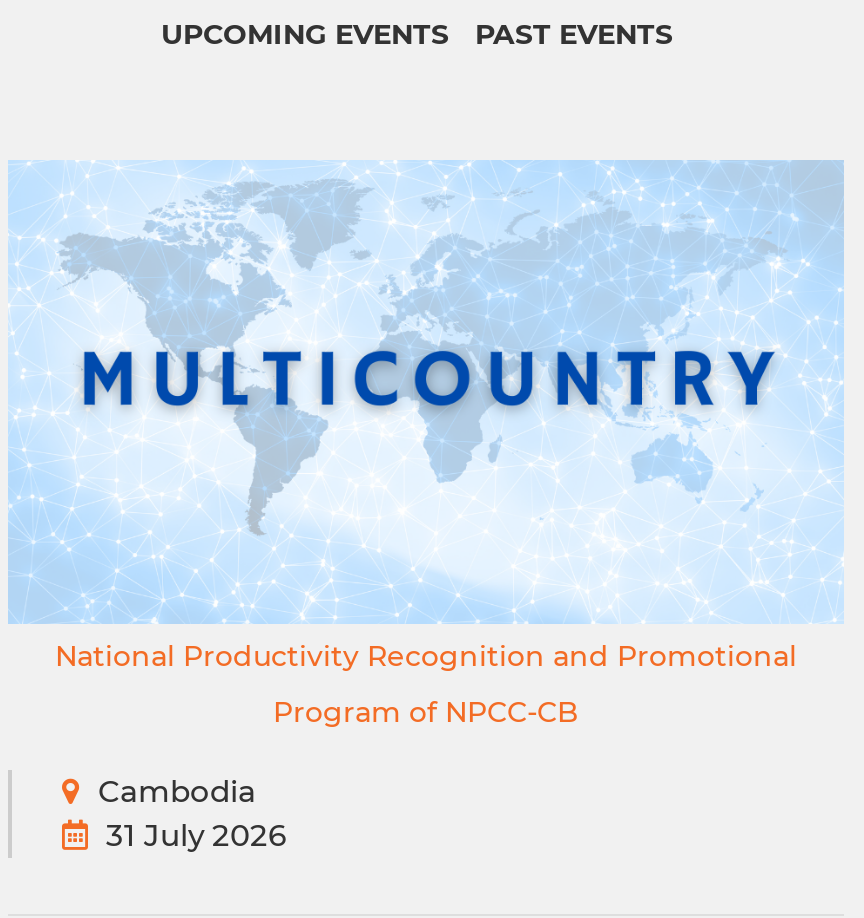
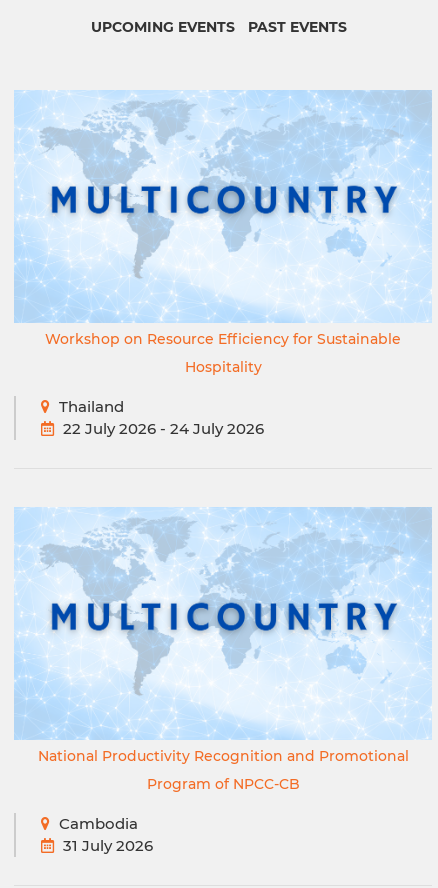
none -> [45,330,401,438] Workshop on Resource Efficiency for Sustainable | Hospitality | Thailand | 22 July 2026 - 24 July 2026

